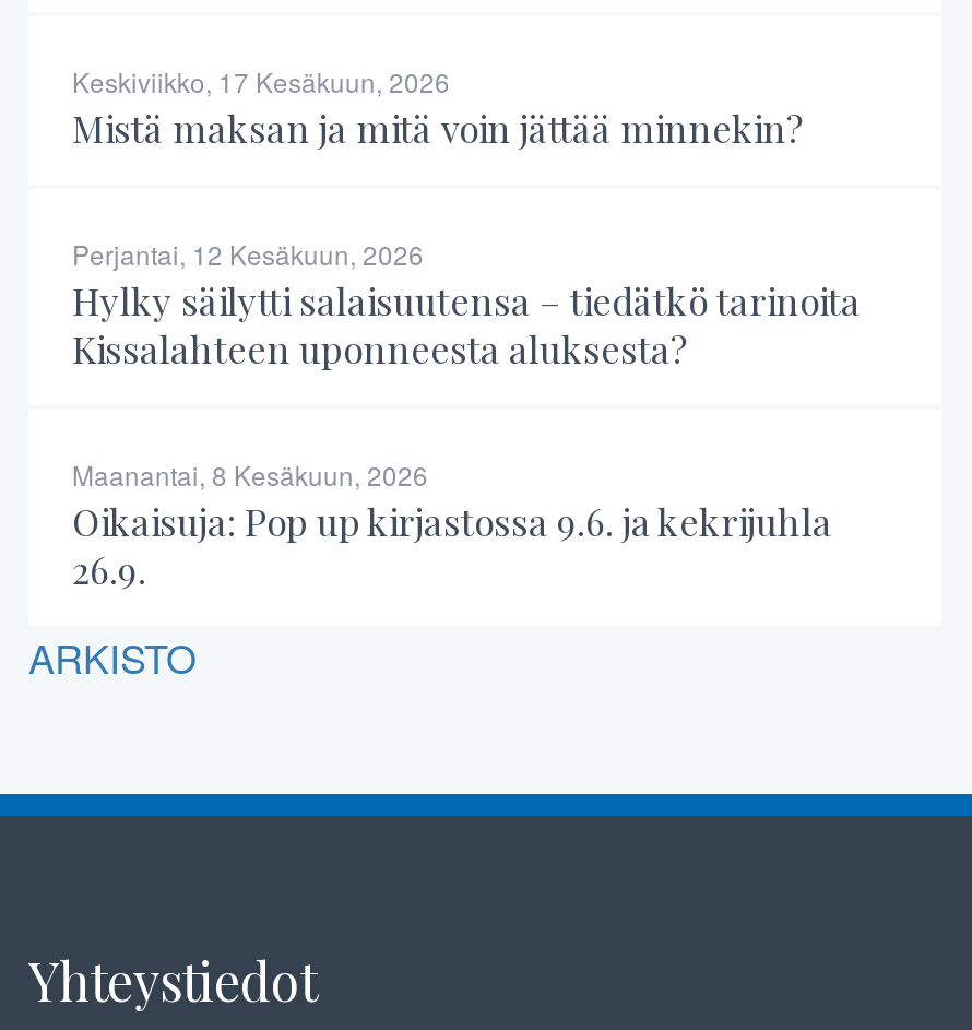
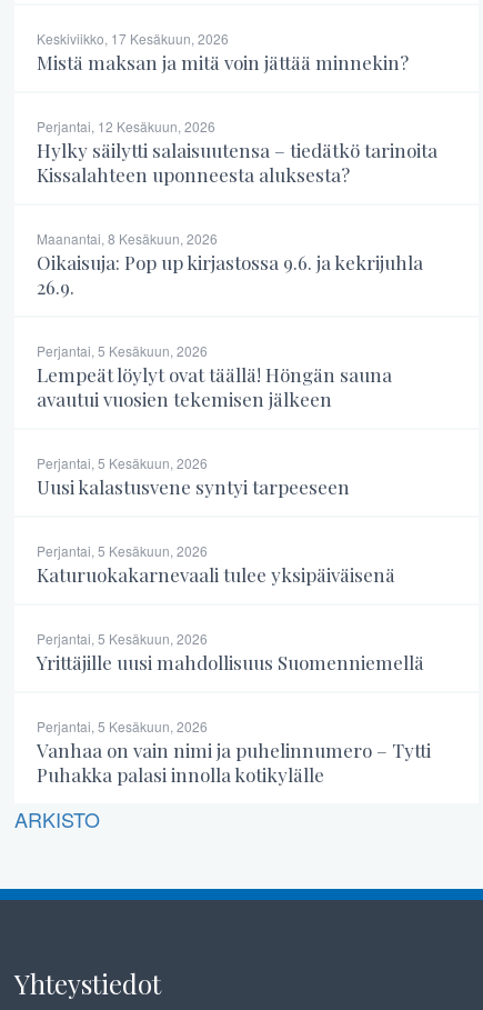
none -> [37,342,431,787] Perjantai, 5 Kesäkuun, 2026 | Lempeät löylyt ovat täällä! Höngän sauna | avautui vuosien tekemisen jälkeen | Perjantai, 5 Kesäkuun, 2026 | Uusi kalastusvene syntyi tarpeeseen | Perjantai, 5 Kesäkuun, 2026 | Katuruokakarnevaali tulee yksipäiväisenä | Perjantai, 5 Kesäkuun, 2026 | Yrittäjille uusi mahdollisuus Suomenniemellä | Perjantai, 5 Kesäkuun, 2026 | Vanhaa on vain nimi ja puhelinnumero – Tytti | Puhakka palasi innolla kotikylälle

